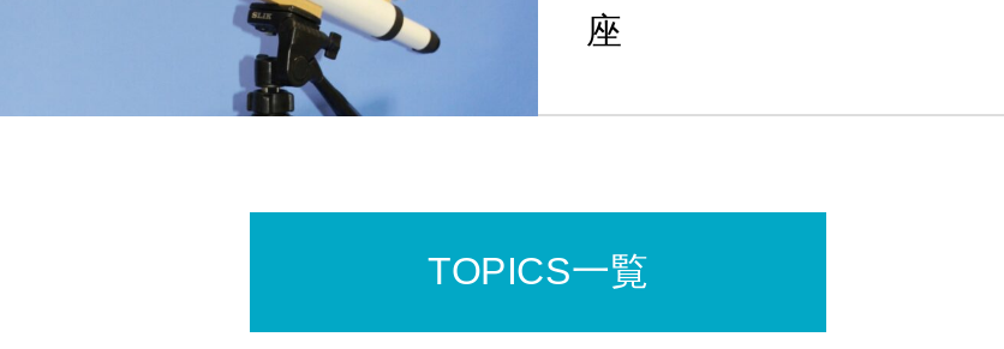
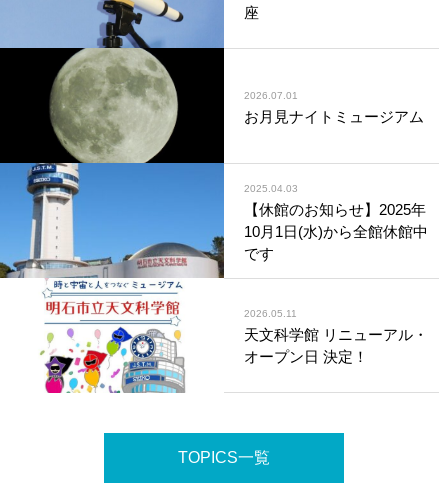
none -> [3,47,424,394] [image] | 2026.07.01 | お月見ナイトミュージアム
none -> [244,182,428,261] 2025.04.03 | 【休館のお知らせ】2025年 | 10月1日(水)から全館休館中 | です
none -> [244,308,428,365] 2026.05.11 | 天文科学館 リニューアル・ | オープン日 決定！

